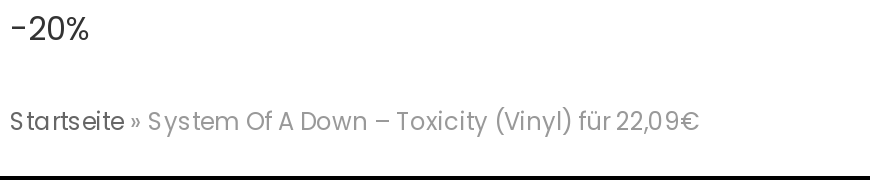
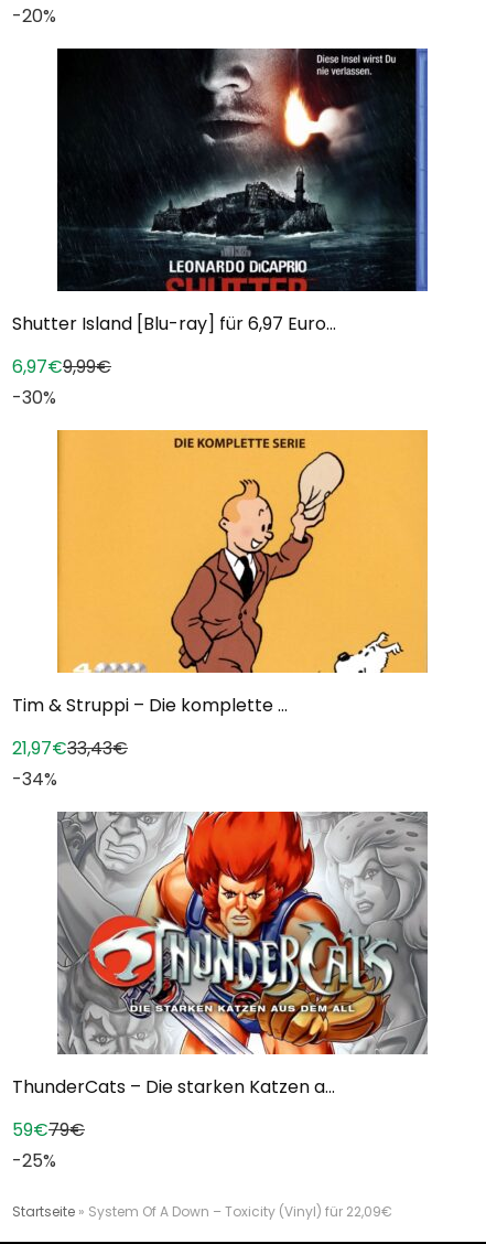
none -> [12,47,429,410] [image] | Shutter Island [Blu-ray] für 6,97 Euro... | 6,97€9,99€ | -30%
none -> [12,429,429,791] [image] | Tim & Struppi – Die komplette ... | 21,97€33,43€ | -34%
none -> [12,811,429,1173] [image] | ThunderCats – Die starken Katzen a... | 59€79€ | -25%

